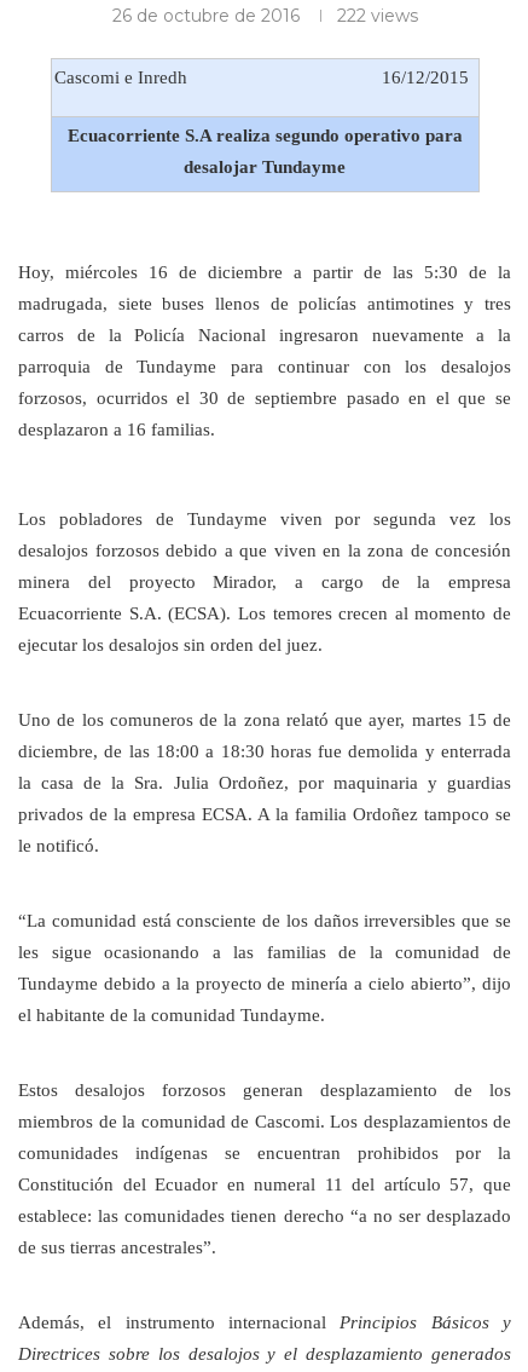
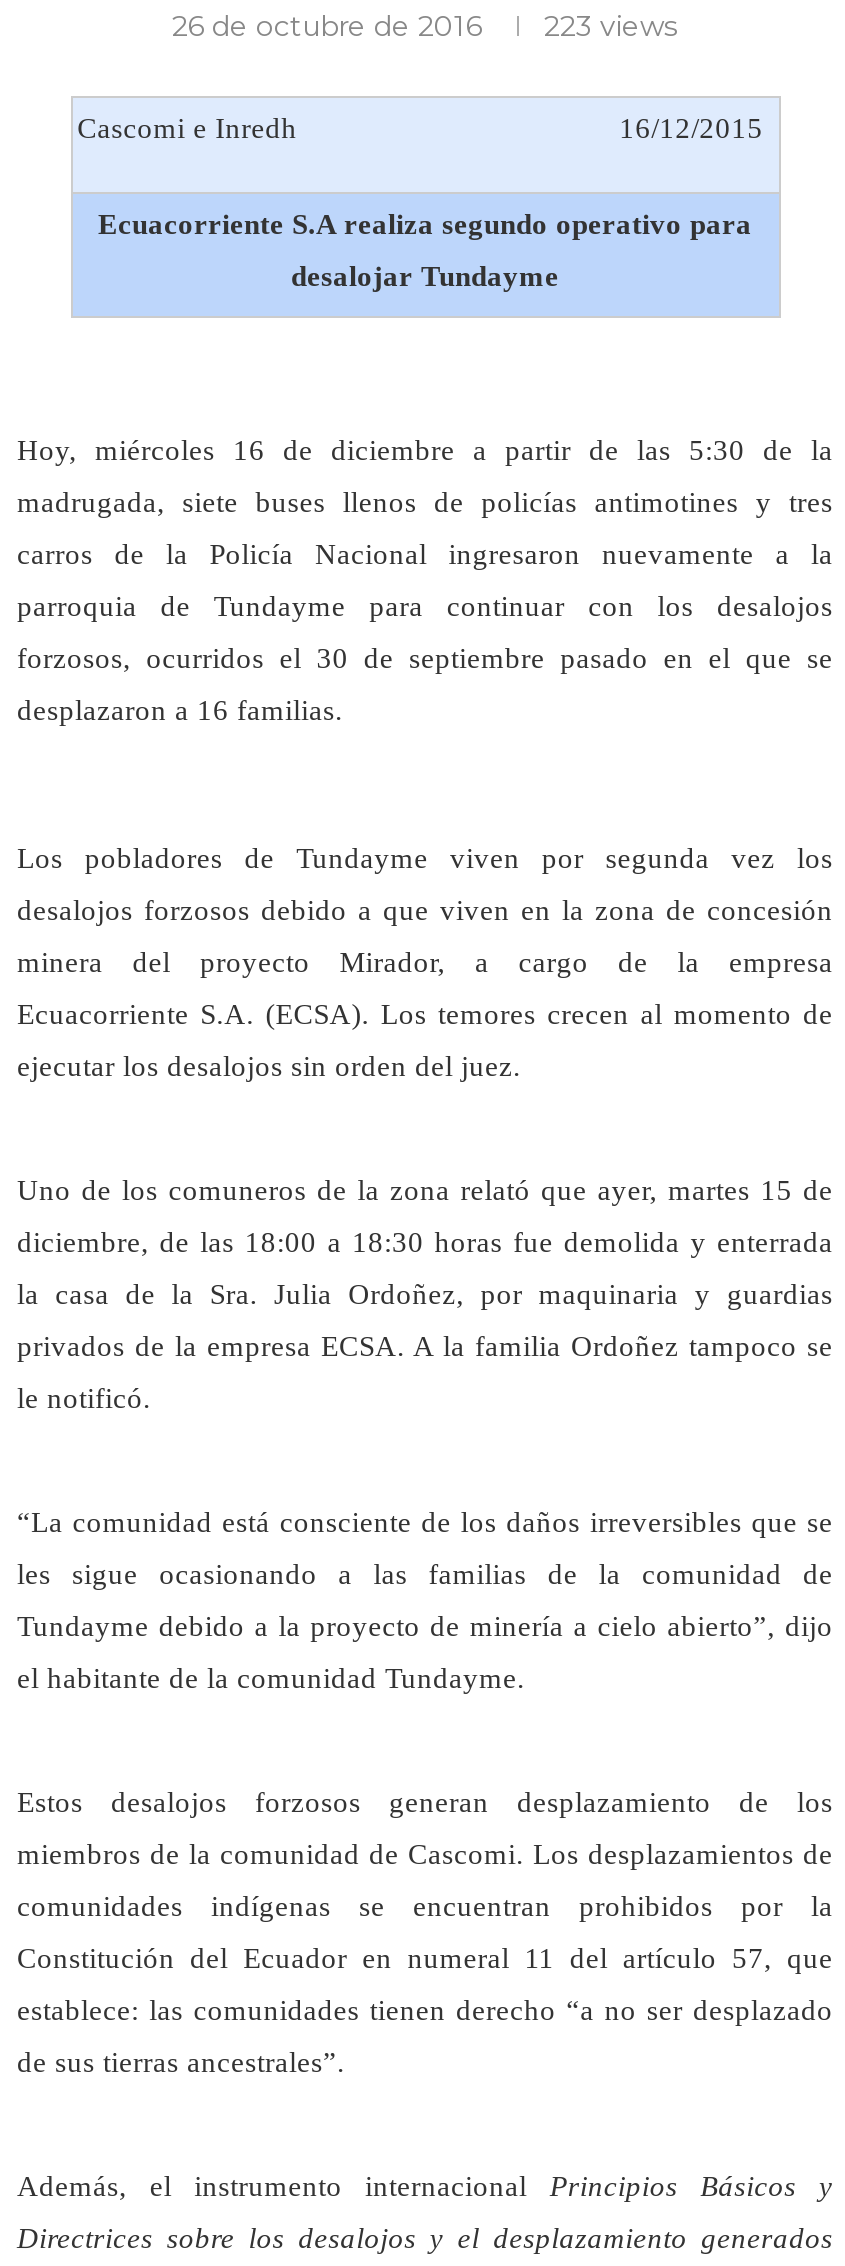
[112,5,417,26] 26 de octubre de 2016 222 views -> [172,8,678,44] 26 de octubre de 2016 223 views

